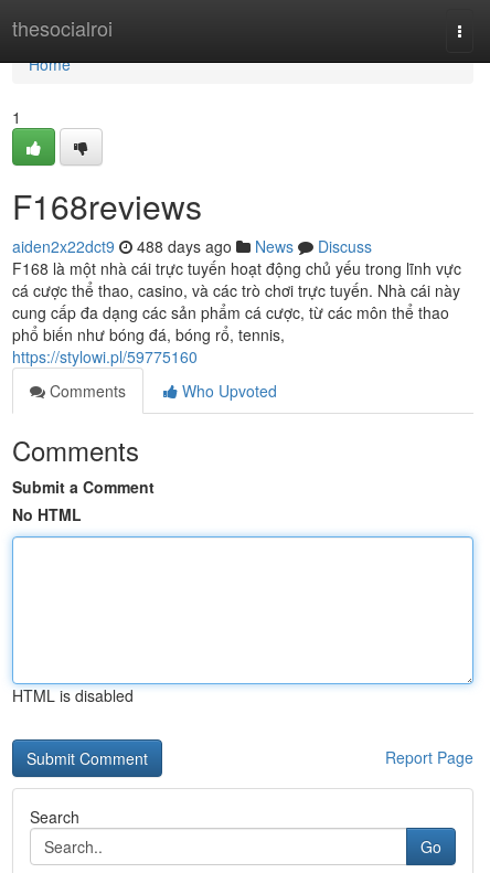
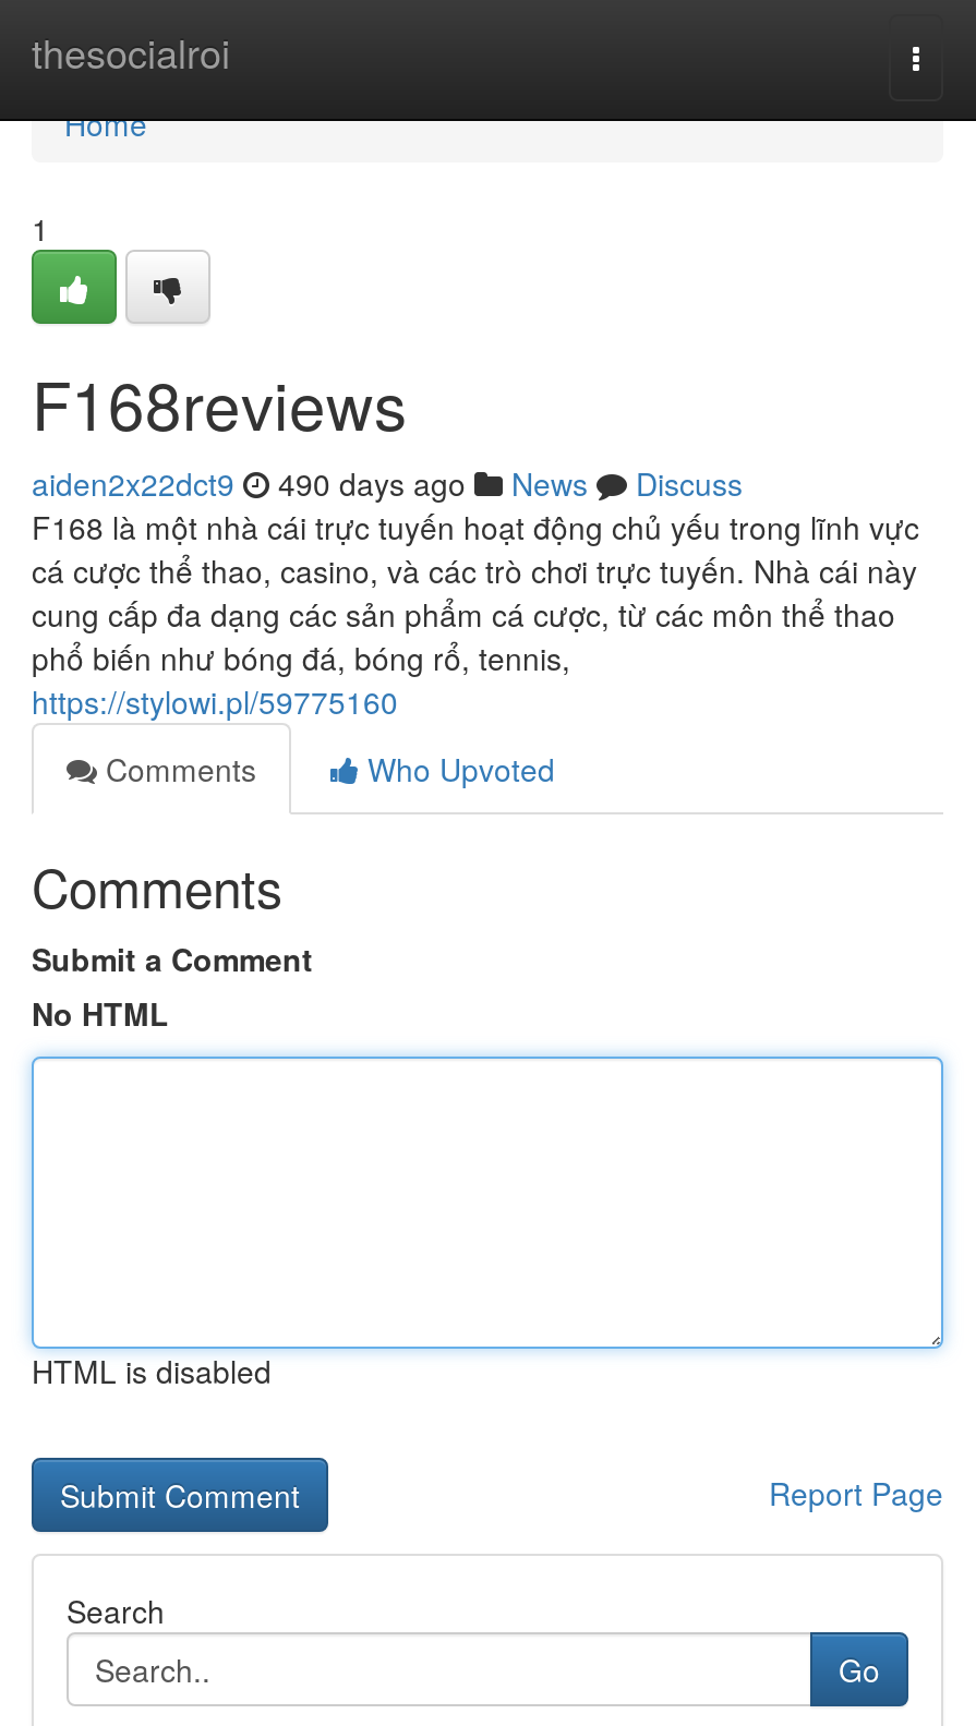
[12,235,372,257] aiden2x22dct9 488 days ago News Discuss -> [32,461,743,505] aiden2x22dct9 490 days ago News Discuss

